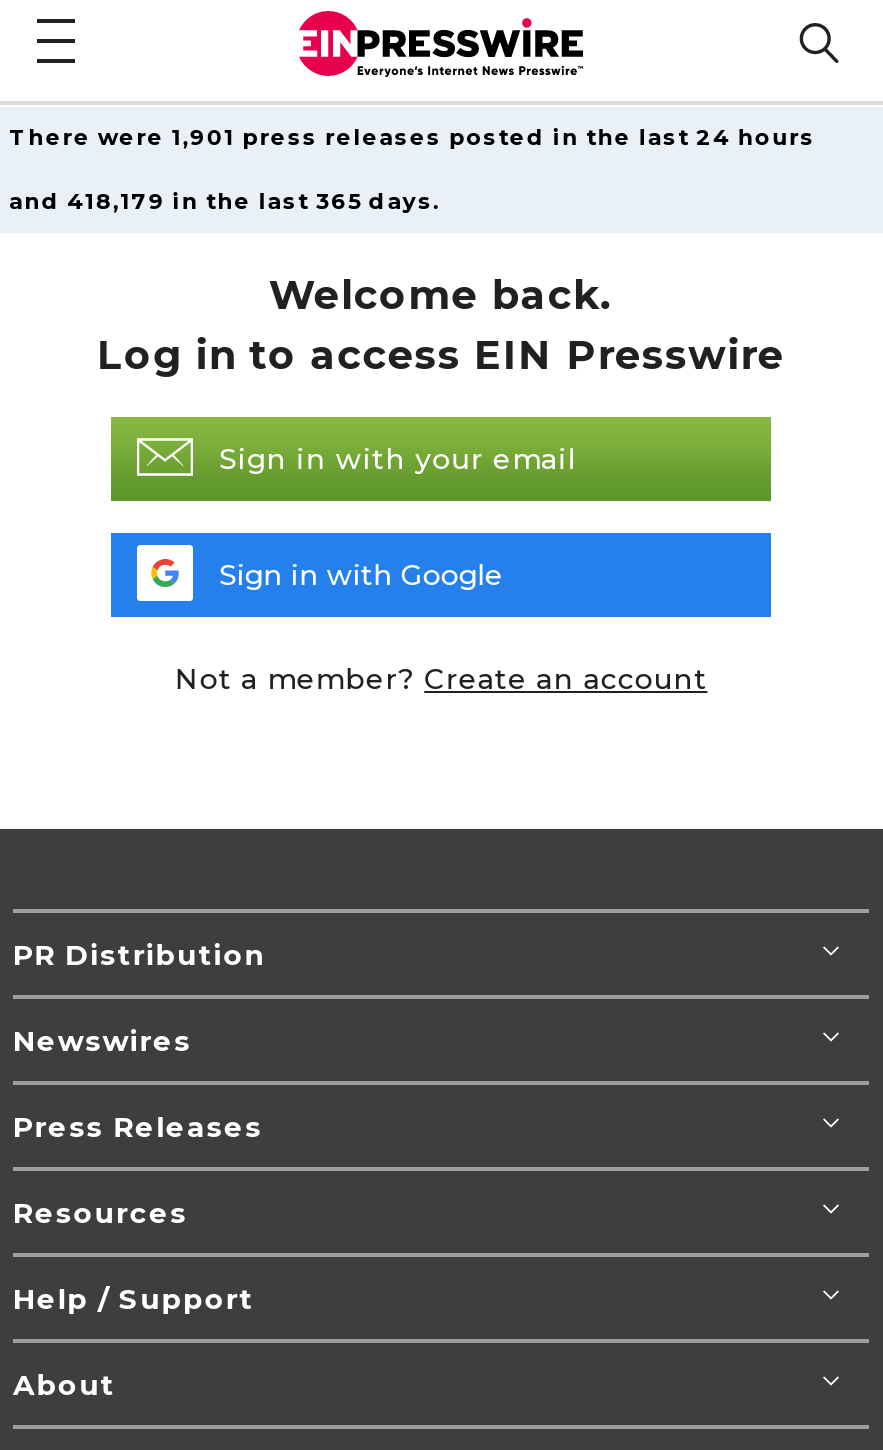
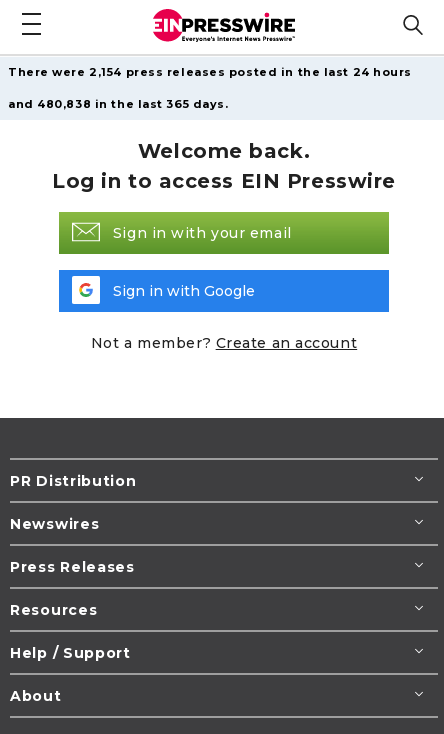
[9,123,815,151] There were 1,901 press releases posted in the last 24 hours -> [8,65,412,79] There were 2,154 press releases posted in the last 24 hours
[9,187,440,215] and 418,179 in the last 365 days. -> [8,97,228,111] and 480,838 in the last 365 days.

